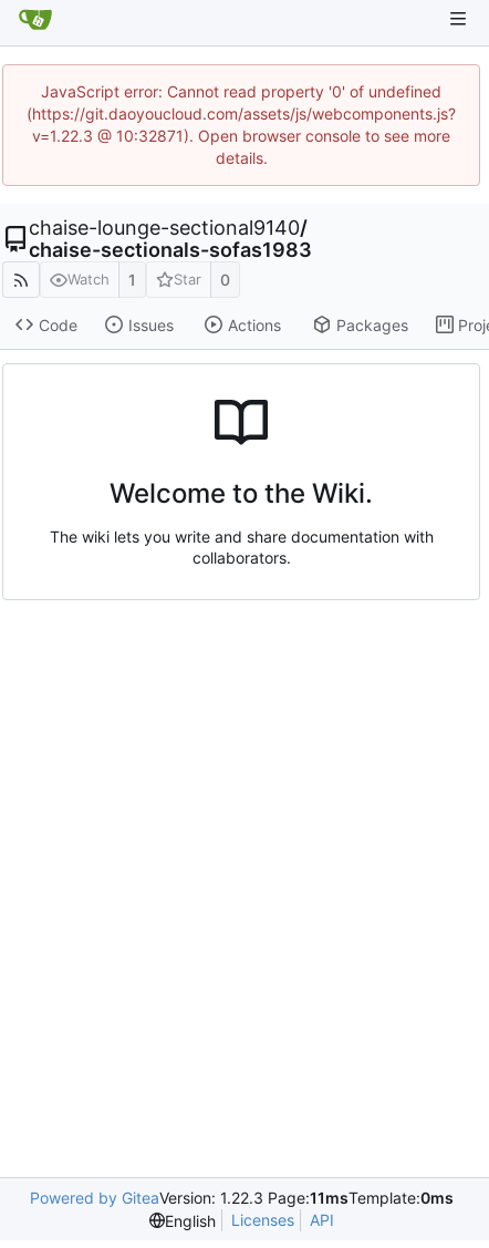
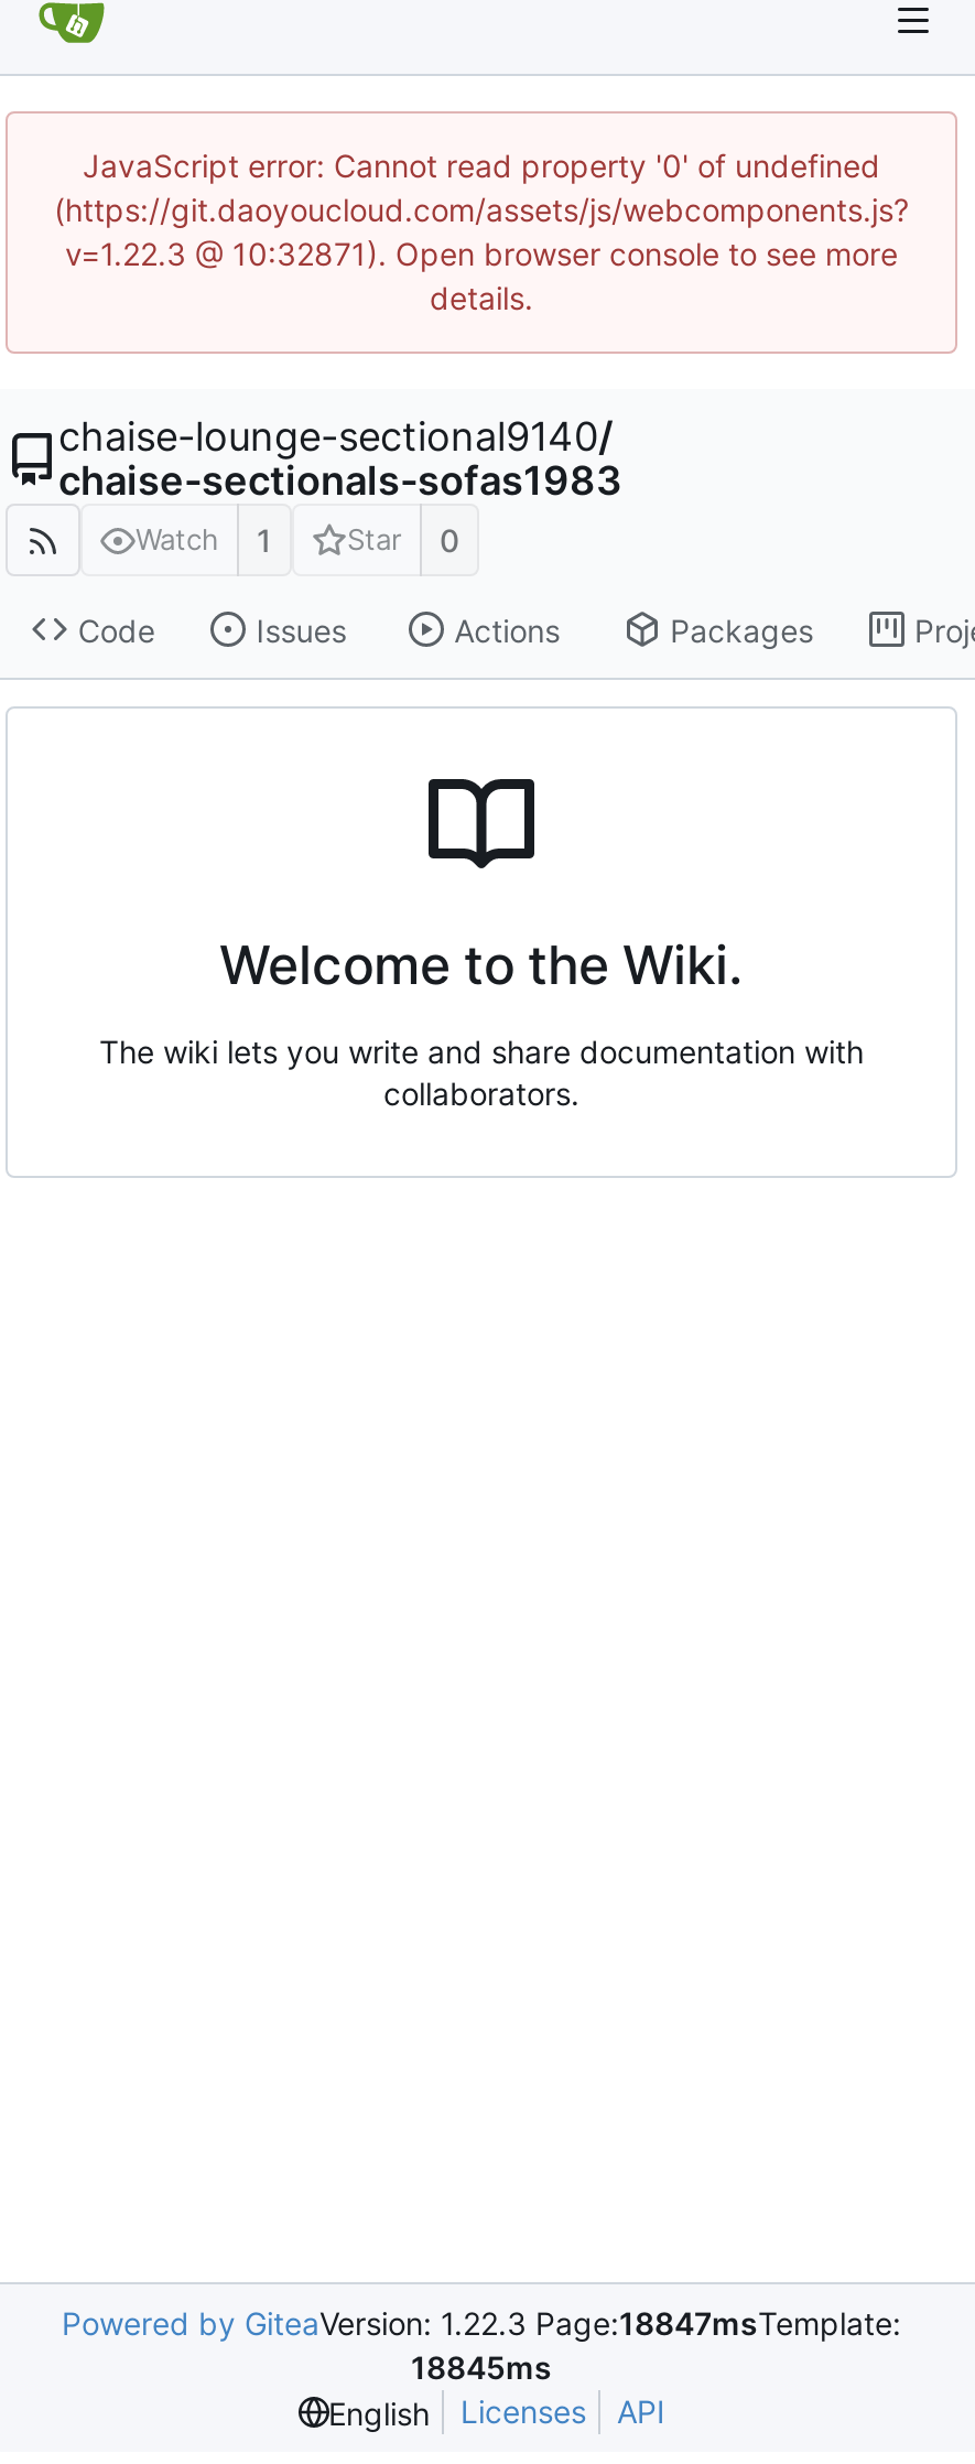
[29,1188,453,1207] Powered by GiteaVersion: 1.22.3 Page:11msTemplate:0ms -> [62,2304,901,2386] Powered by GiteaVersion: 1.22.3 Page:18847msTemplate: | 18845ms

